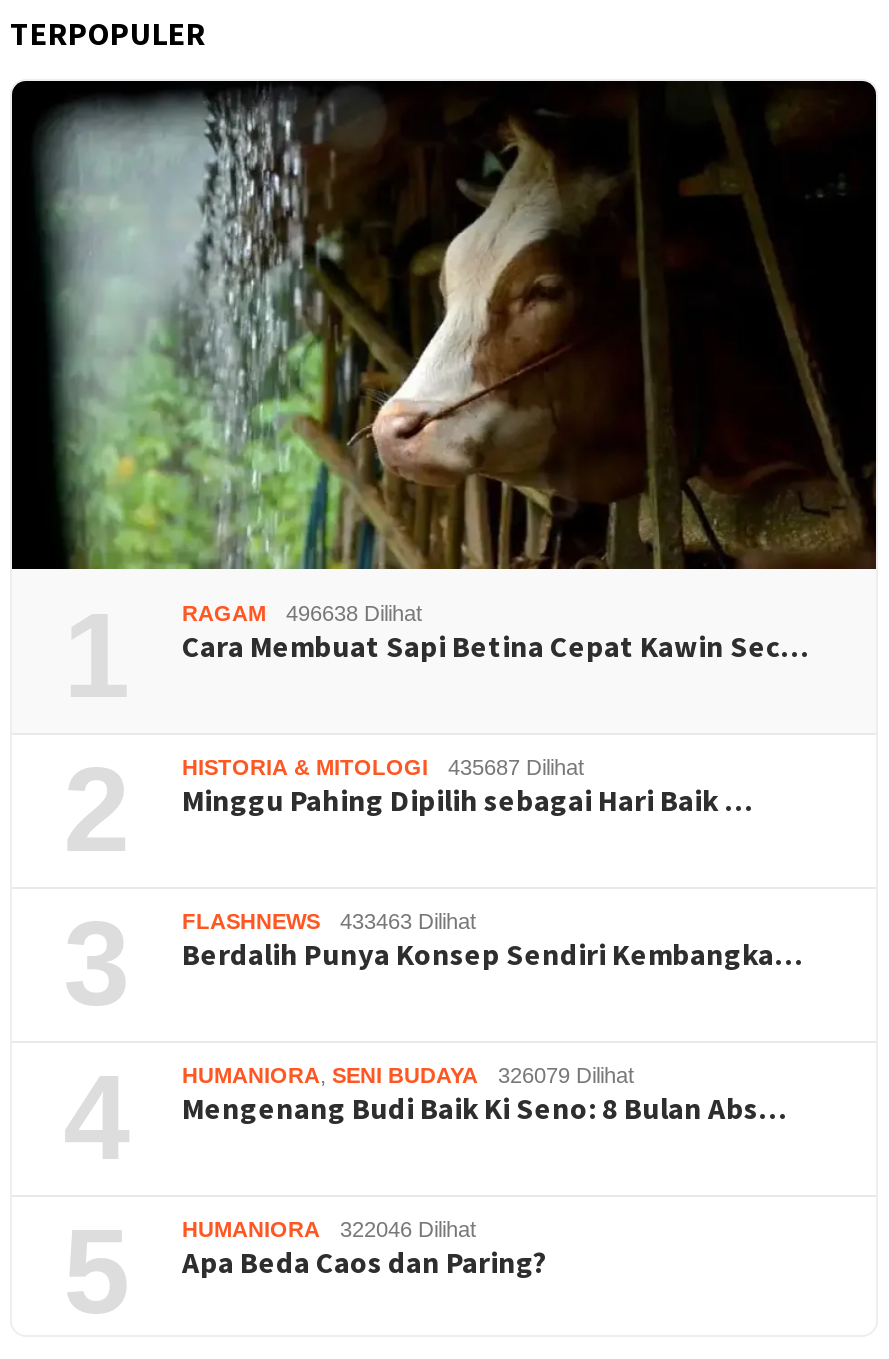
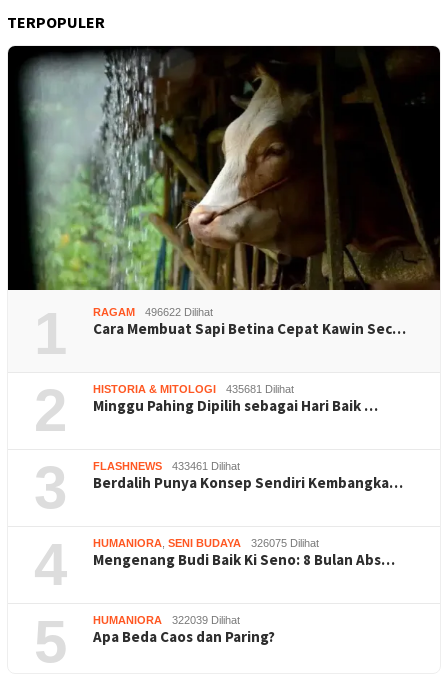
[182,601,422,625] RAGAM 496638 Dilihat -> [93,306,213,318] RAGAM 496622 Dilihat
[182,755,584,779] HISTORIA & MITOLOGI 435687 Dilihat -> [93,383,294,395] HISTORIA & MITOLOGI 435681 Dilihat
[182,909,476,933] FLASHNEWS 433463 Dilihat -> [93,460,240,472] FLASHNEWS 433461 Dilihat
[182,1063,634,1087] HUMANIORA, SENI BUDAYA 326079 Dilihat -> [93,537,319,549] HUMANIORA, SENI BUDAYA 326075 Dilihat
[182,1217,476,1241] HUMANIORA 322046 Dilihat -> [93,614,240,626] HUMANIORA 322039 Dilihat

